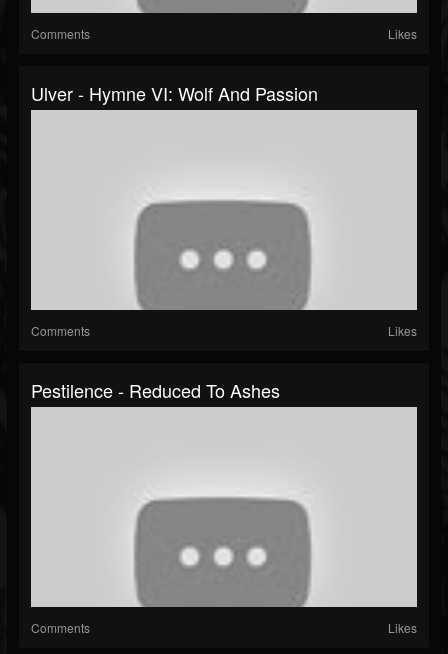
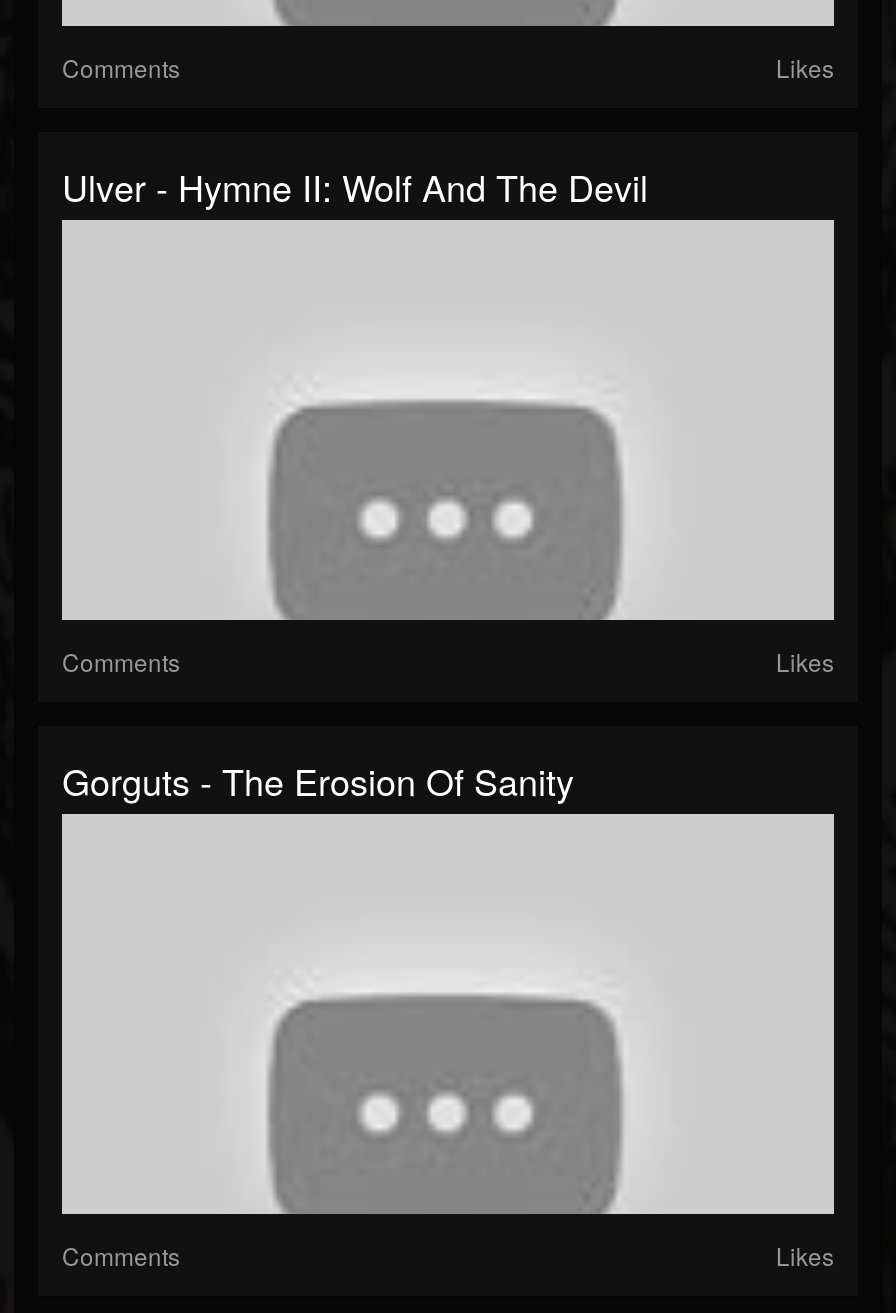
[31,80,318,106] Ulver - Hymne VI: Wolf And Passion -> [62,160,648,212] Ulver - Hymne II: Wolf And The Devil
[31,377,280,403] Pestilence - Reduced To Ashes -> [62,754,574,806] Gorguts - The Erosion Of Sanity

